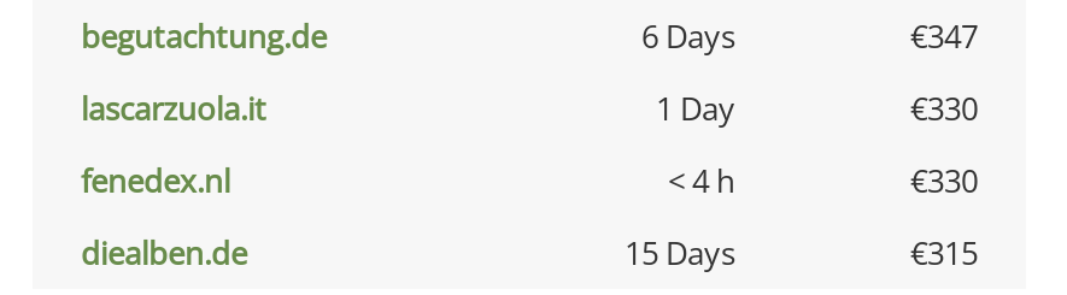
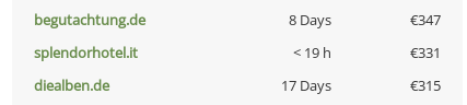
[641,15,735,58] 6 Days -> [288,10,331,30] 8 Days
[81,87,978,203] lascarzuola.it | 1 Day | €330 | fenedex.nl | < 4 h | €330 -> [34,43,441,63] splendorhotel.it | < 19 h | €331
[625,232,735,275] 15 Days -> [281,76,331,95] 17 Days

